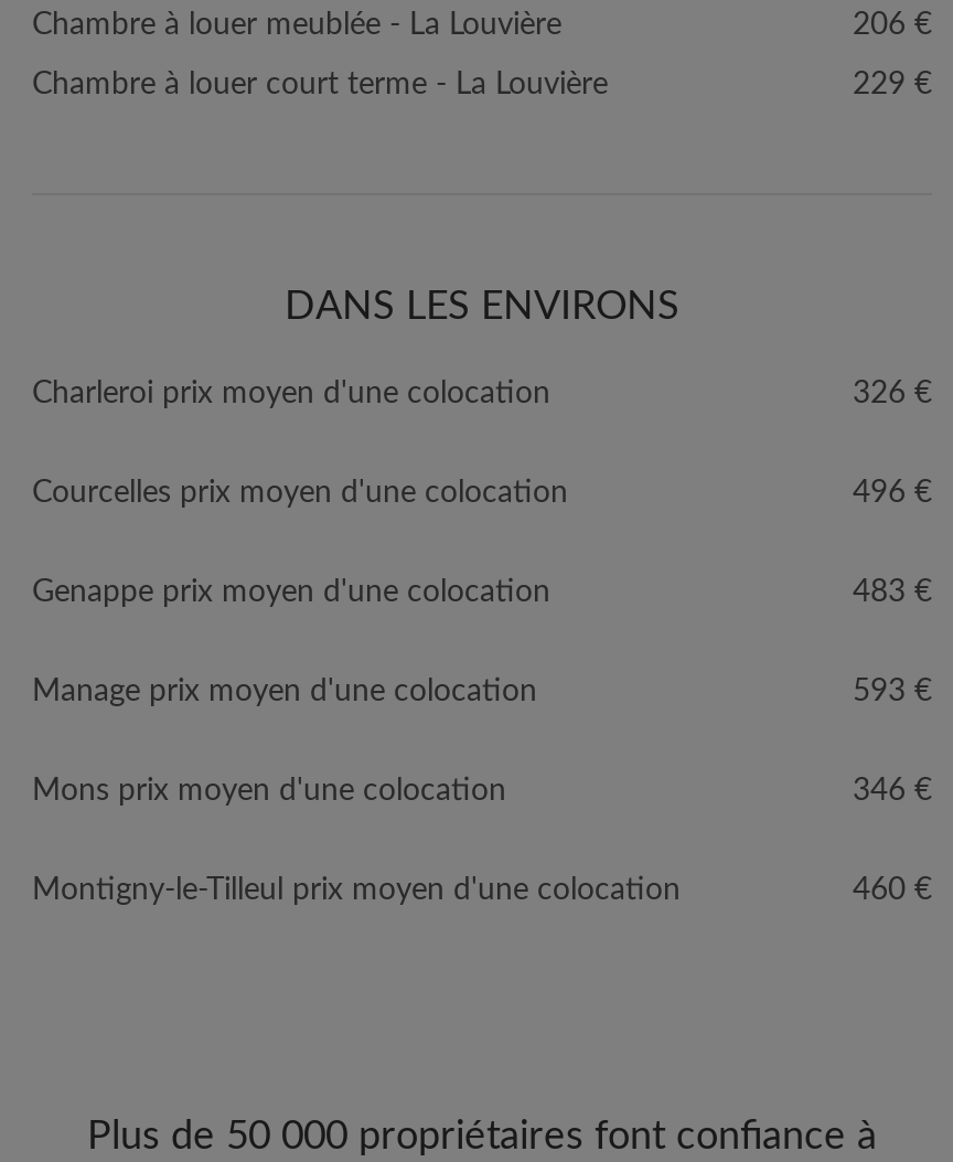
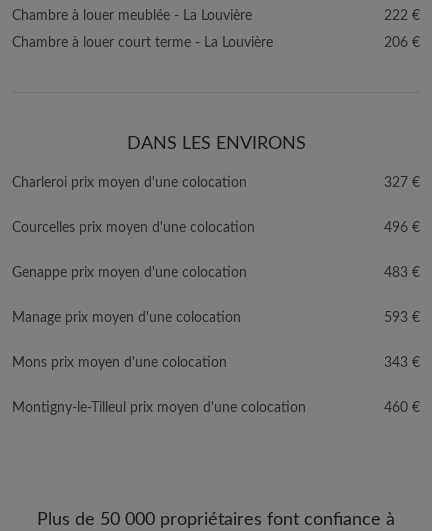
[853,10,932,41] 206 € -> [384,9,420,23] 222 €
[853,70,932,100] 229 € -> [384,36,420,50] 206 €
[853,379,932,409] 326 € -> [384,176,420,190] 327 €
[853,776,932,807] 346 € -> [384,356,420,370] 343 €

